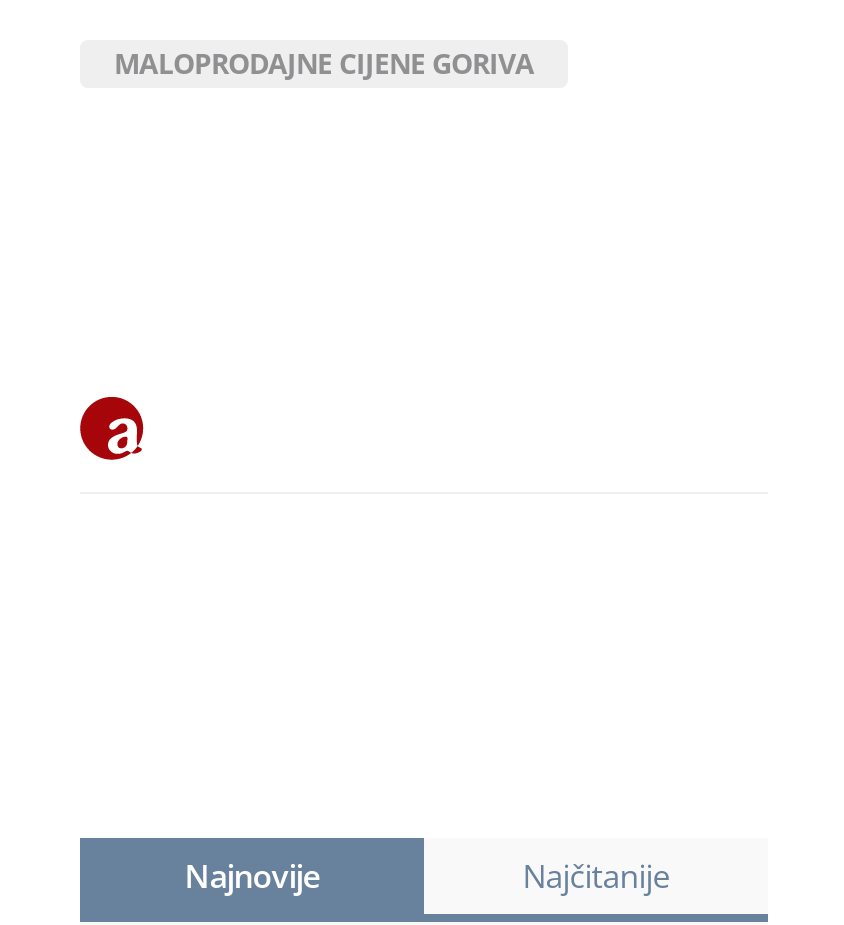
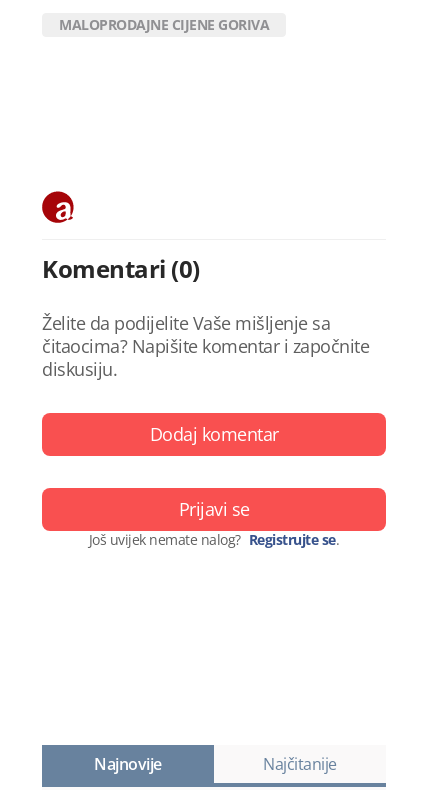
none -> [42,252,369,549] Komentari (0) | Želite da podijelite Vaše mišljenje sa | čitaocima? Napišite komentar i započnite | diskusiju. | Dodaj komentar | Prijavi se | Još uvijek nemate nalog? Registrujte se.

